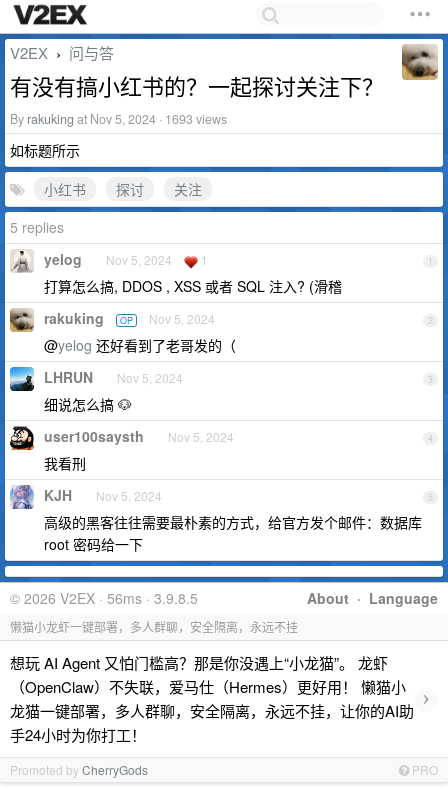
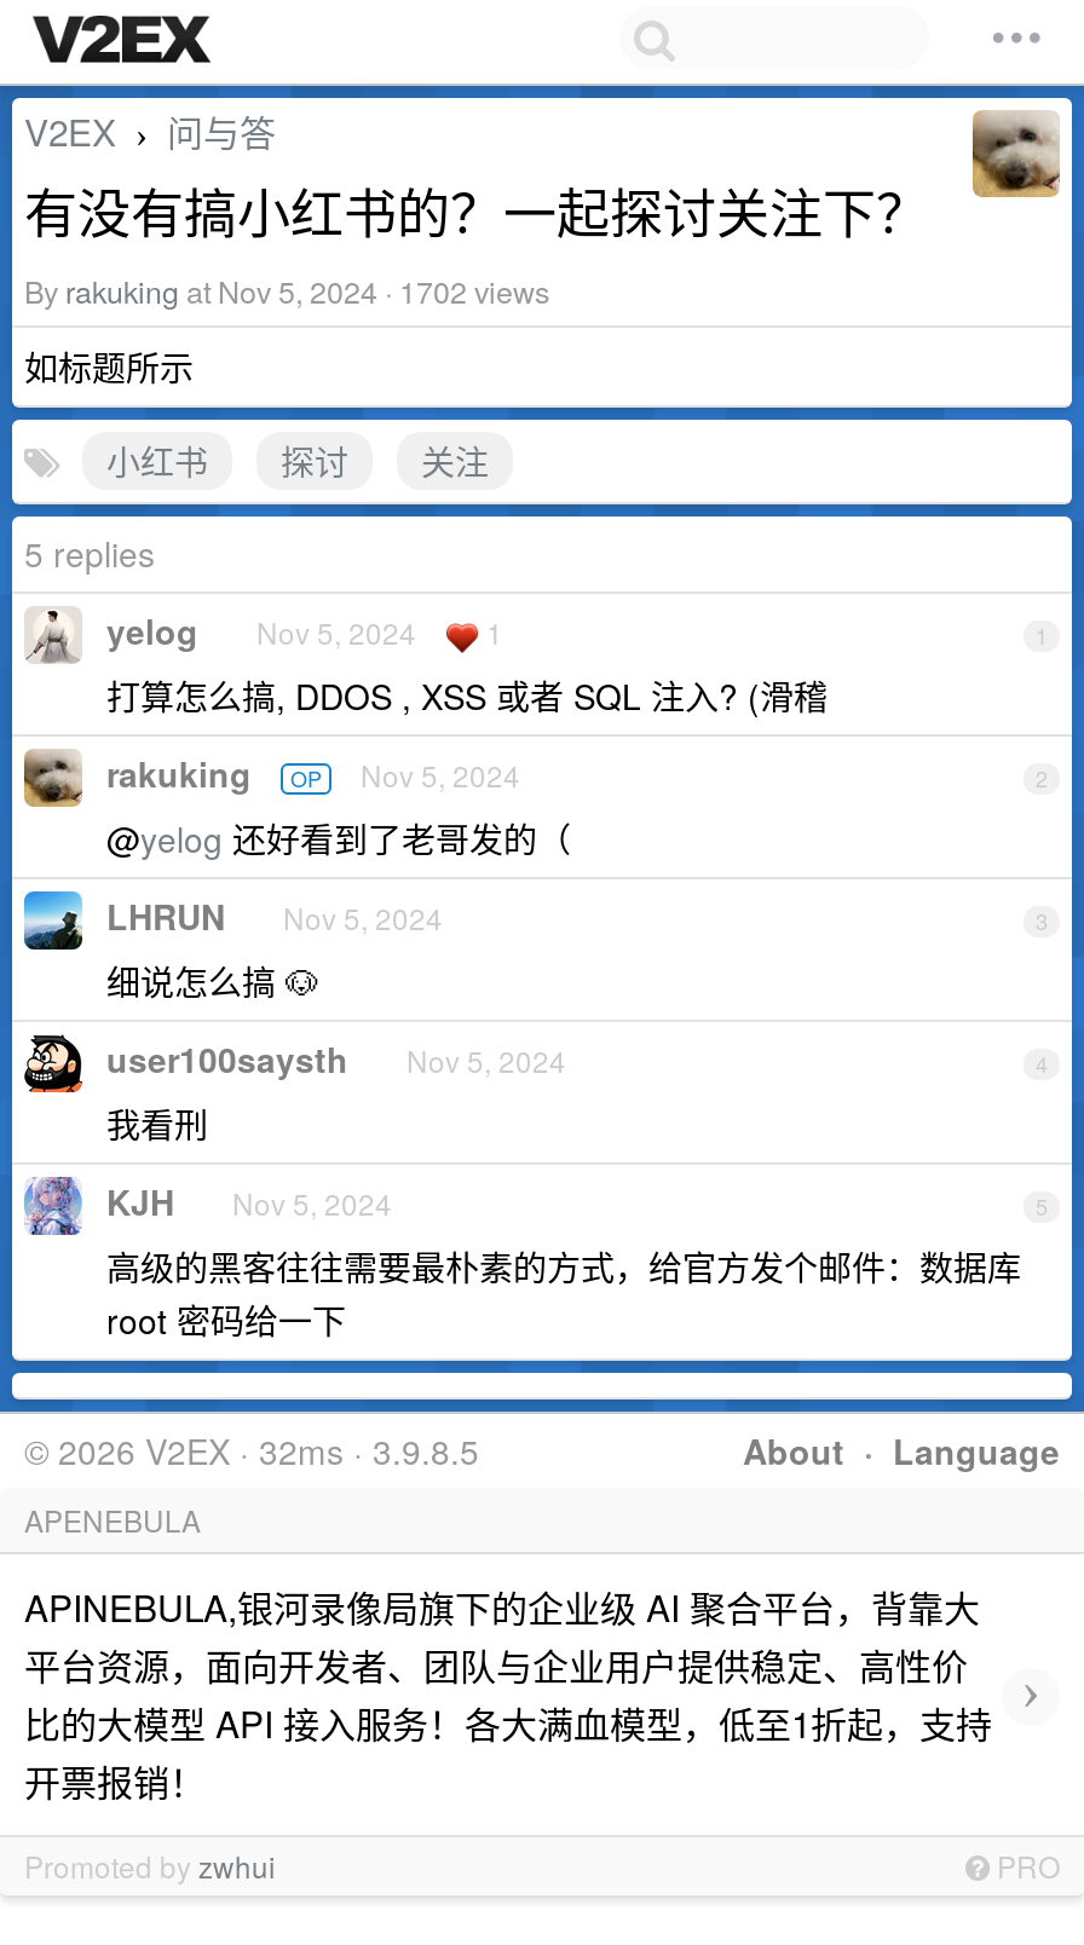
[10,110,227,128] By rakuking at Nov 5, 2024 · 1693 views -> [24,270,549,313] By rakuking at Nov 5, 2024 · 1702 views
[10,588,198,608] © 2026 V2EX · 56ms · 3.9.8.5 -> [24,1426,479,1474] © 2026 V2EX · 32ms · 3.9.8.5
[10,618,298,635] 懒猫小龙虾一键部署，多人群聊，安全隔离，永远不挂 -> [24,1499,201,1540] APENEBULA
[10,652,414,745] 想玩 AI Agent 又怕门槛高？那是你没遇上“小龙猫”。 龙虾 | （OpenClaw）不失联，爱马仕（Hermes）更好用！ 懒猫小 | 龙猫一键部署，多人群聊，安全隔离，永远不挂，让你的AI助 | 手24小时为你打工！ -> [24,1581,992,1806] APINEBULA,银河录像局旗下的企业级 AI 聚合平台，背靠大 | 平台资源，面向开发者、团队与企业用户提供稳定、高性价 | 比的大模型 API 接入服务！各大满血模型，低至1折起，支持 | 开票报销！
[10,761,148,778] Promoted by CherryGods -> [24,1845,276,1886] Promoted by zwhui

